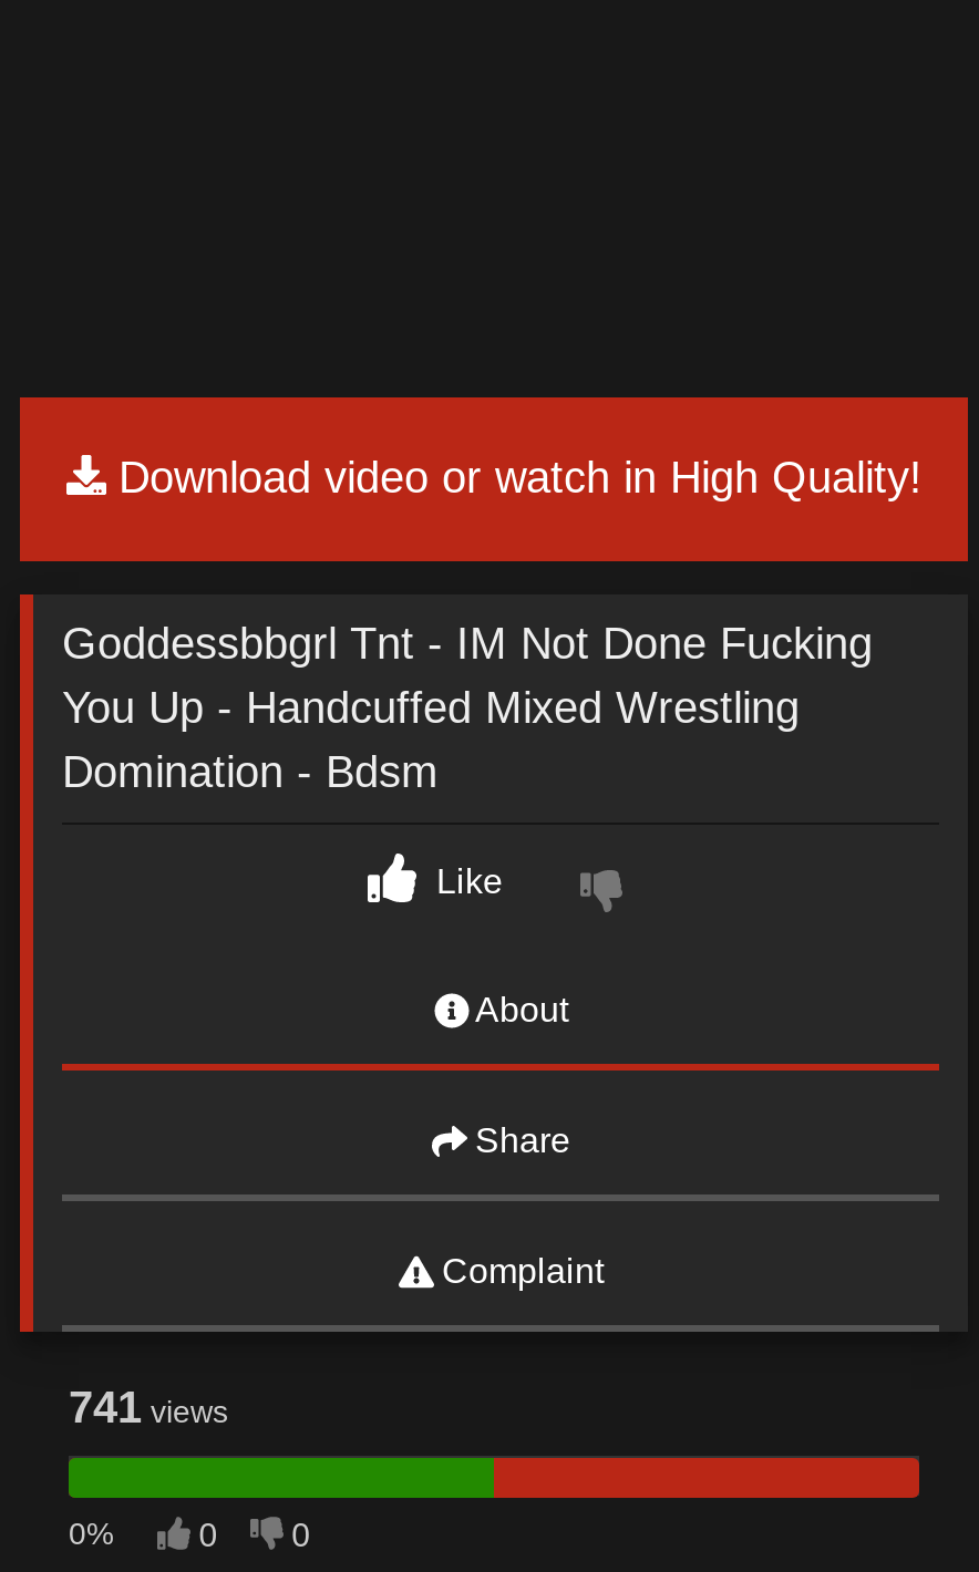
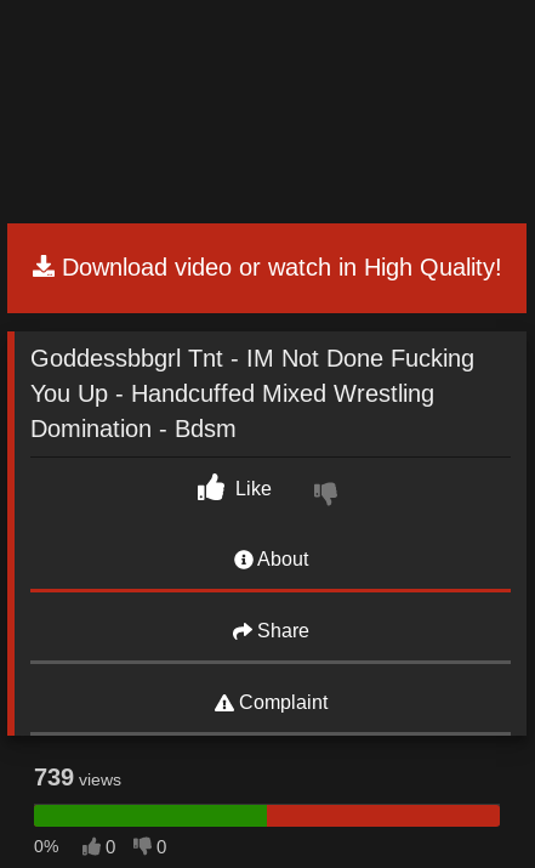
[69,1382,228,1431] 741 views -> [34,763,121,790] 739 views

